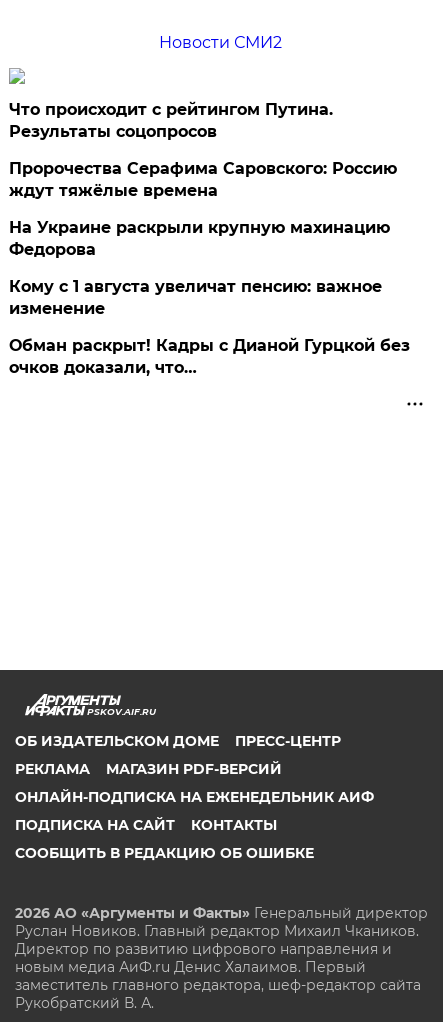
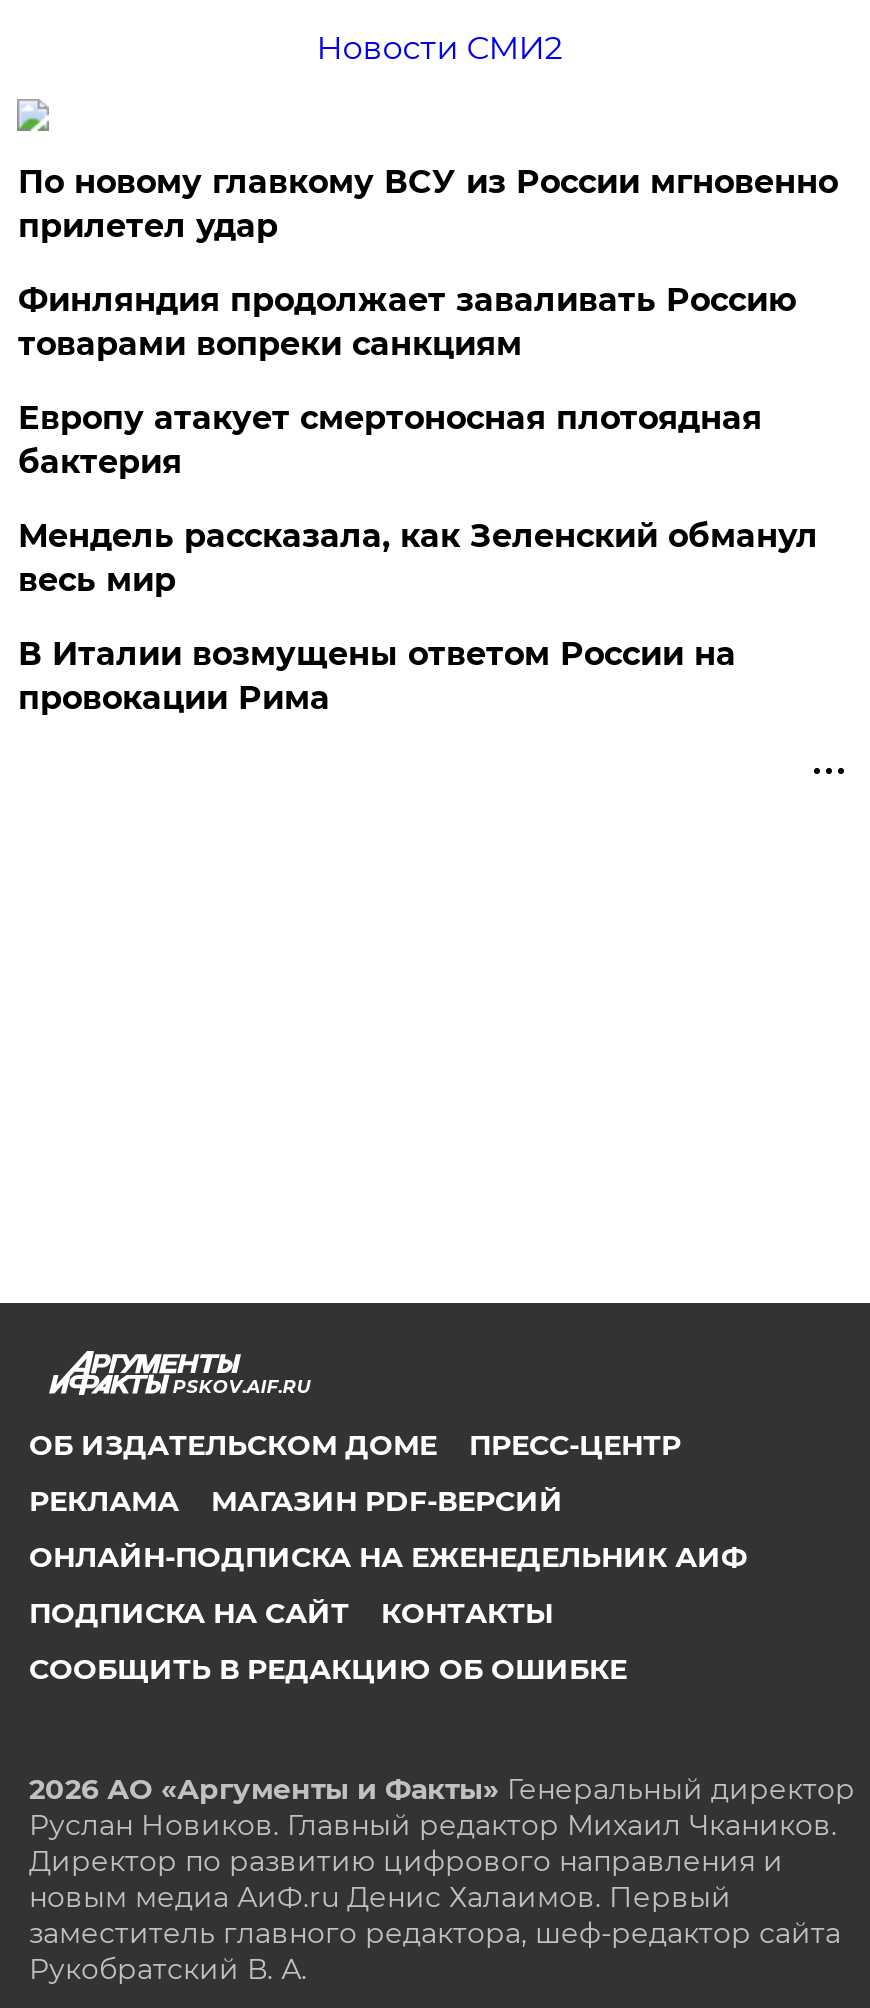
[9,100,333,141] Что происходит с рейтингом Путина. | Результаты соцопросов -> [18,163,838,245] По новому главкому ВСУ из России мгновенно | прилетел удар
[9,159,397,200] Пророчества Серафима Саровского: Россию | ждут тяжёлые времена -> [18,281,796,363] Финляндия продолжает заваливать Россию | товарами вопреки санкциям
[9,218,390,259] На Украине раскрыли крупную махинацию | Федорова -> [18,399,762,481] Европу атакует смертоносная плотоядная | бактерия
[9,277,382,318] Кому с 1 августа увеличат пенсию: важное | изменение -> [18,517,818,599] Мендель рассказала, как Зеленский обманул | весь мир
[9,336,410,377] Обман раскрыт! Кадры с Дианой Гурцкой без | очков доказали, что… -> [18,635,736,717] В Италии возмущены ответом России на | провокации Рима

